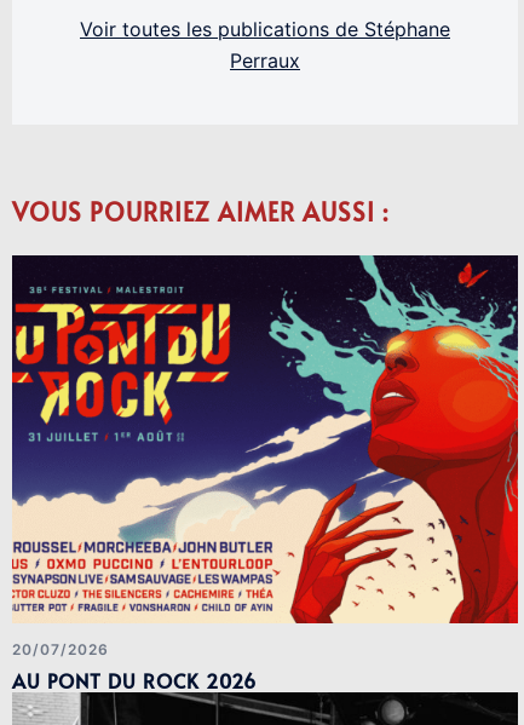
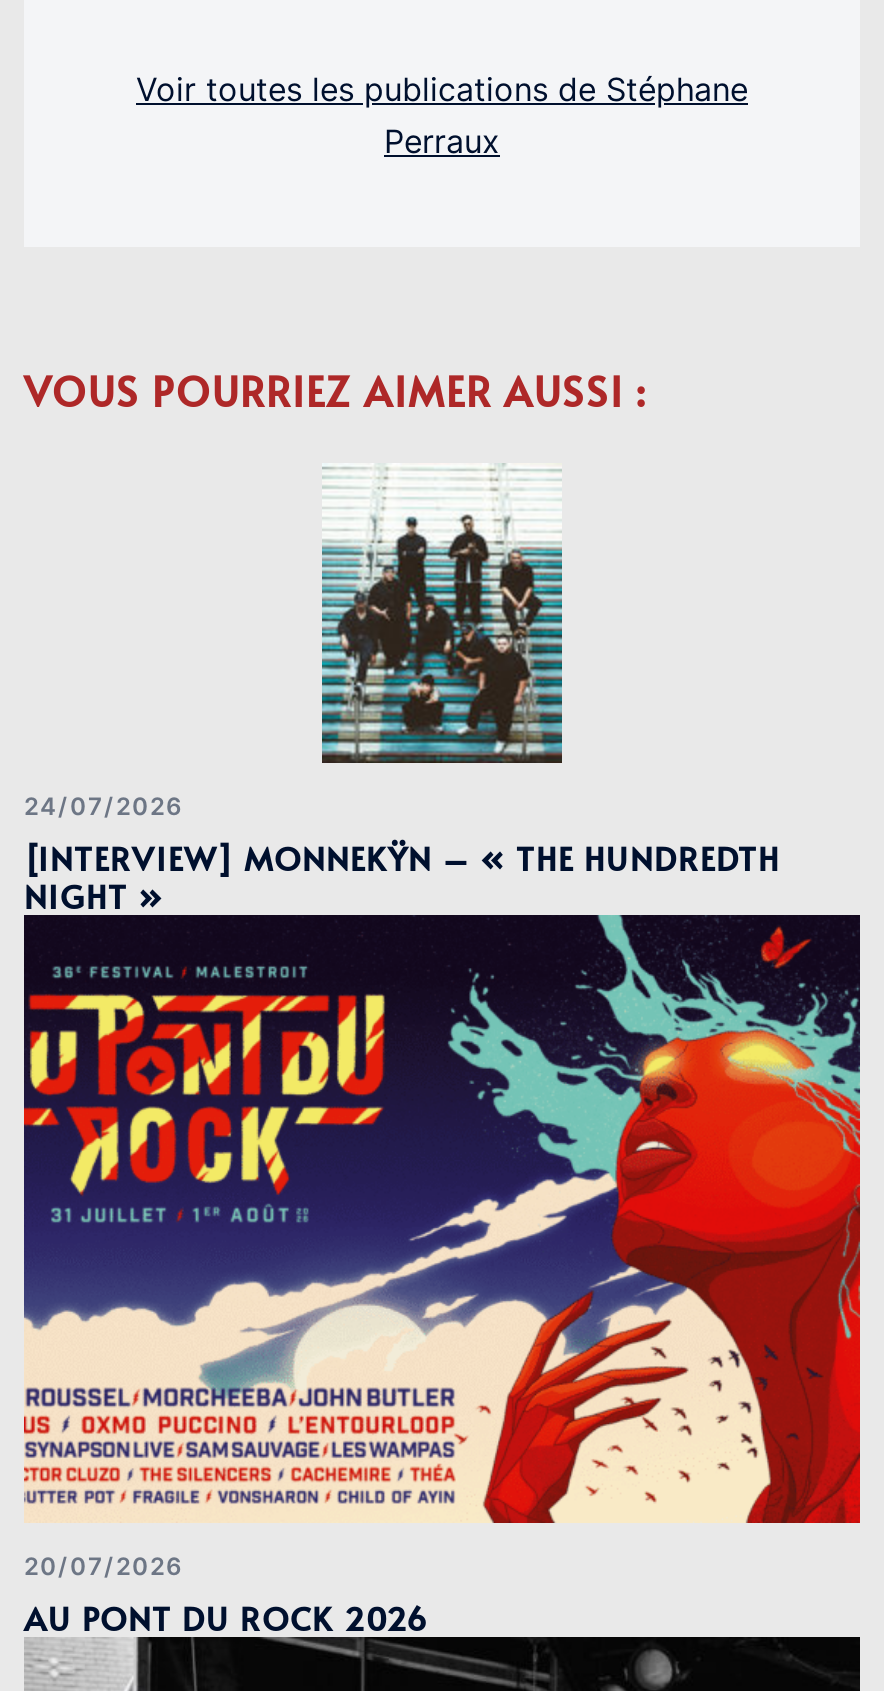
none -> [24,507,780,917] [image] | 24/07/2026 | [INTERVIEW] MONNEKŸN – « THE HUNDREDTH | NIGHT »

